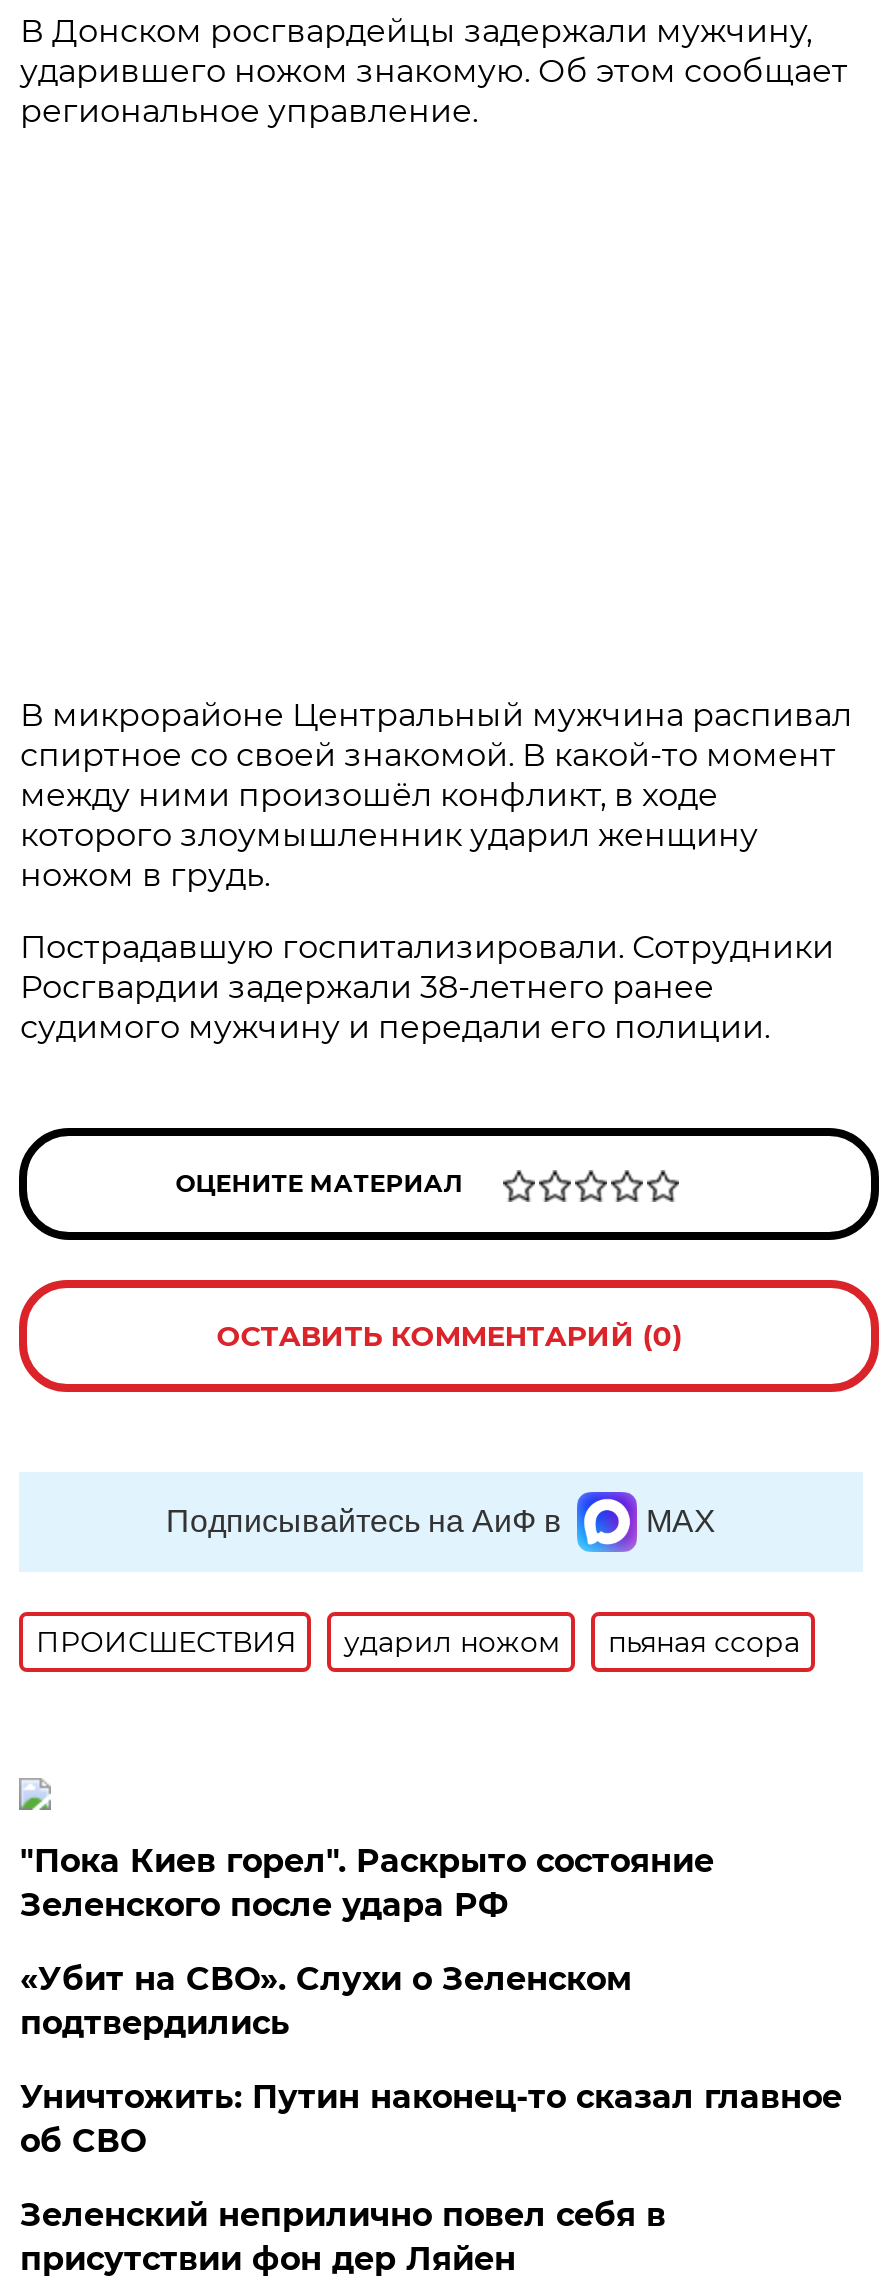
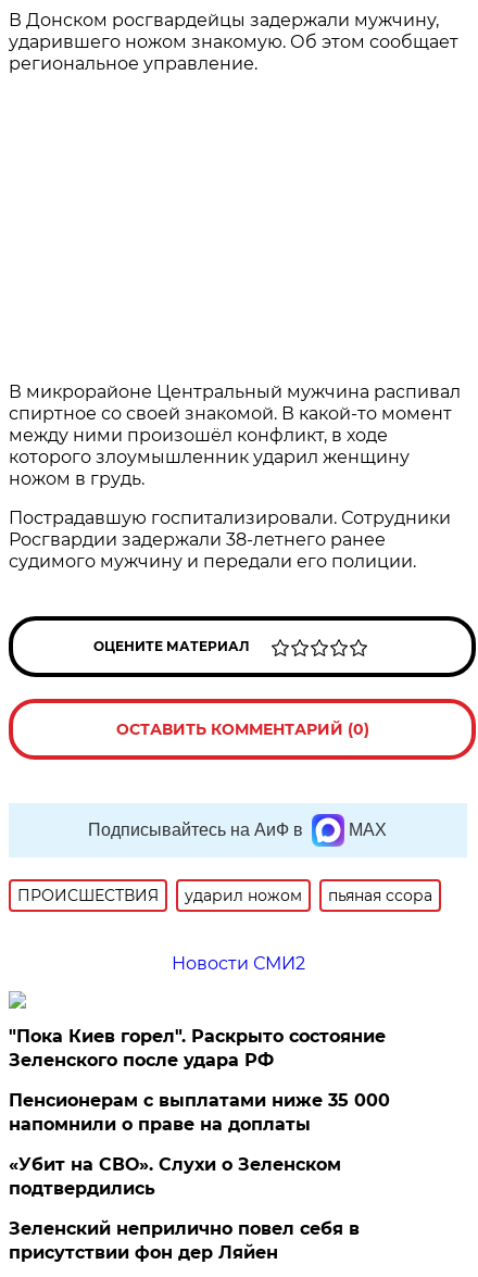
none -> [171,953,305,974] Новости СМИ2
none -> [9,1090,390,1135] Пенсионерам с выплатами ниже 35 000 | напомнили о праве на доплаты
moved [20,1960,632,2042] -> [9,1154,342,1199]: «Убит на СВО». Слухи о Зеленском | подтвердились
[20,2078,842,2160] Уничтожить: Путин наконец-то сказал главное | об СВО -> none

